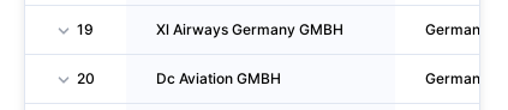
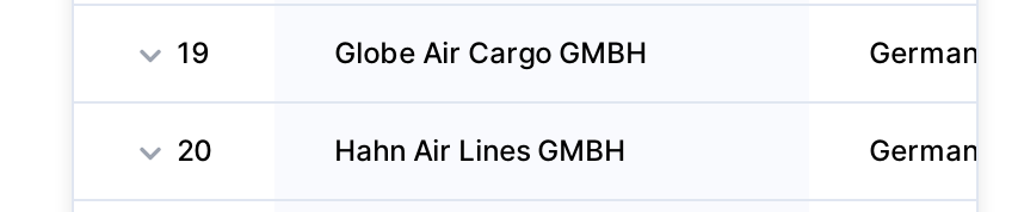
[156,21,344,39] Xl Airways Germany GMBH -> [335,35,647,71] Globe Air Cargo GMBH
[156,70,281,88] Dc Aviation GMBH -> [335,133,626,169] Hahn Air Lines GMBH

